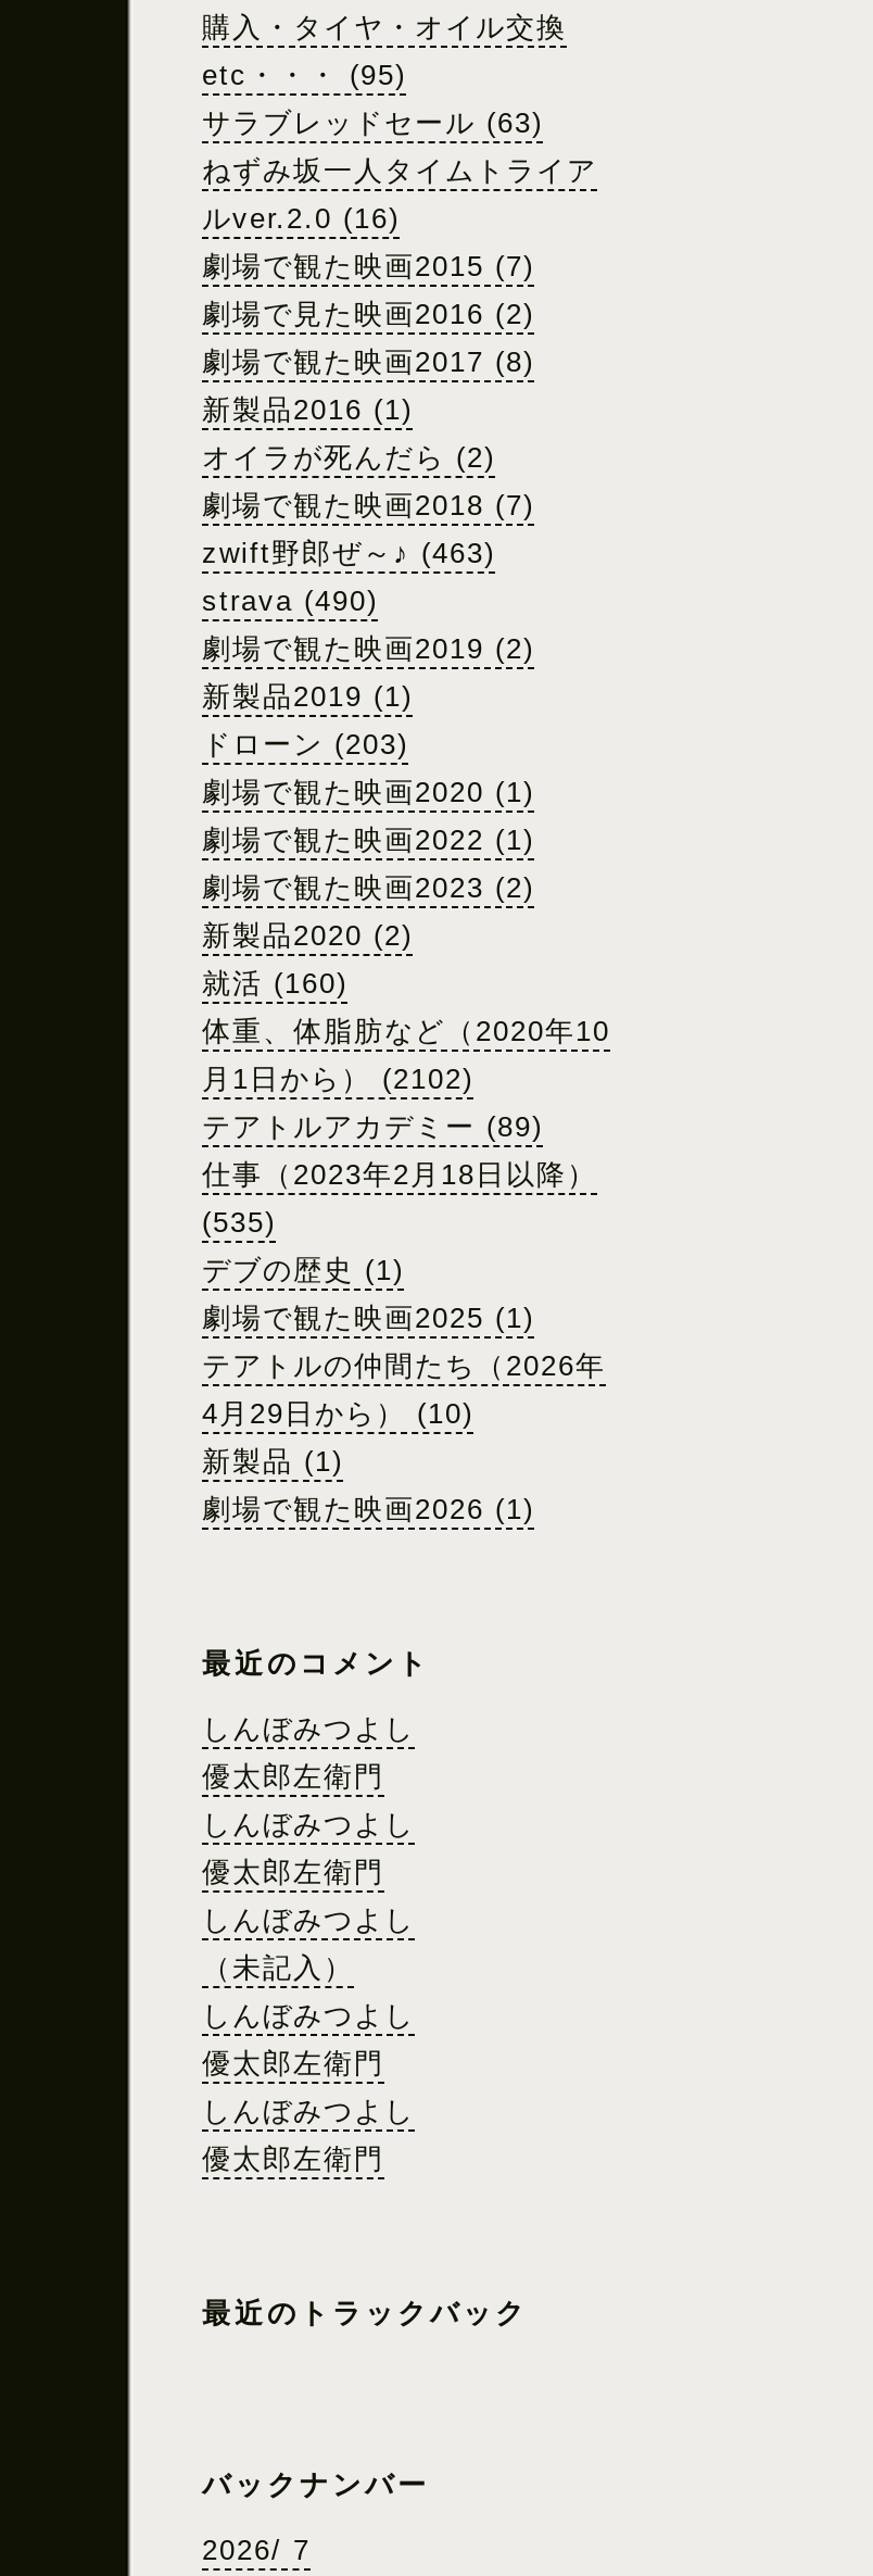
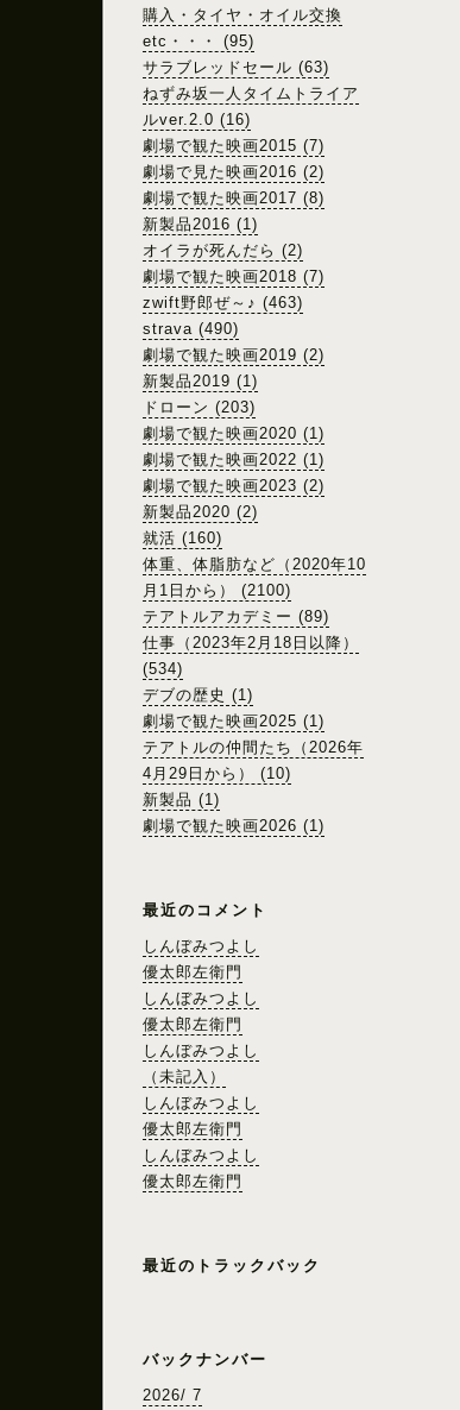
[202,1063,473,1095] 月1日から） (2102) -> [143,581,291,599] 月1日から） (2100)
[202,1206,276,1239] (535) -> [143,660,183,678] (534)

